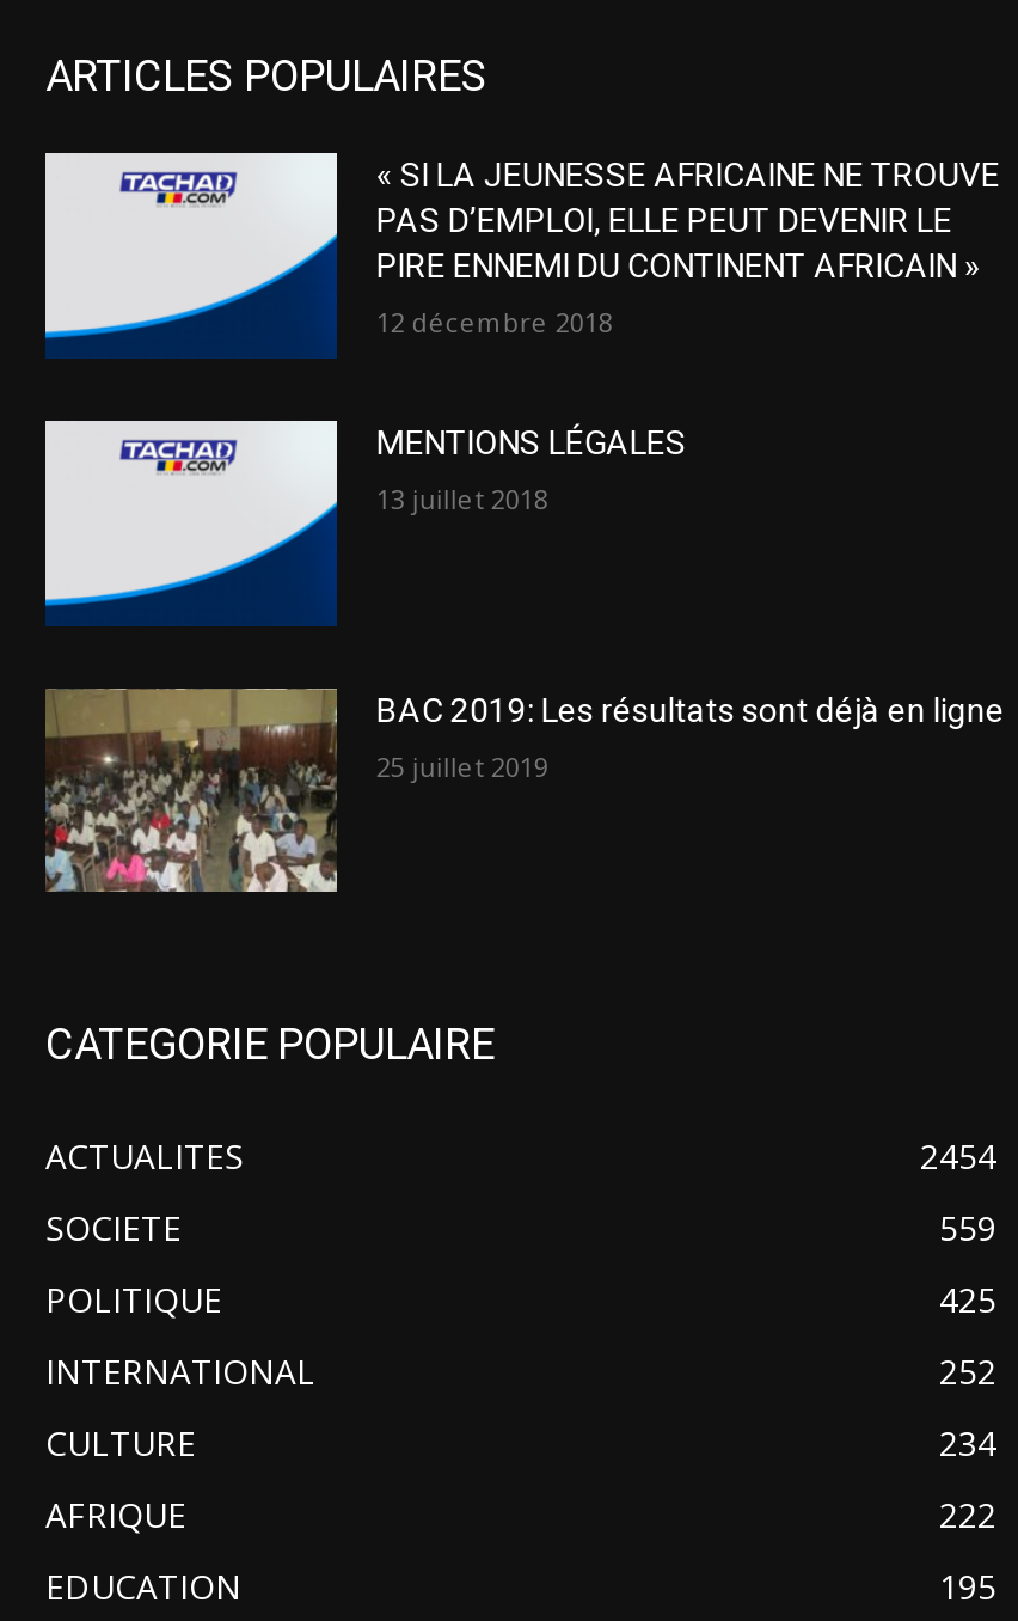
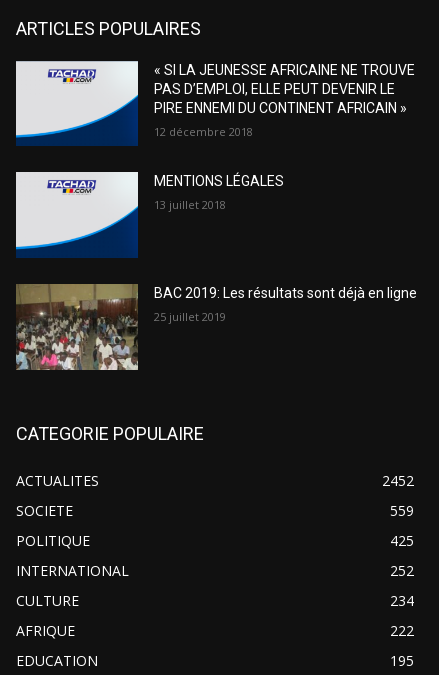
[920,1134,996,1179] 2454 -> [382,471,414,490] 2452

